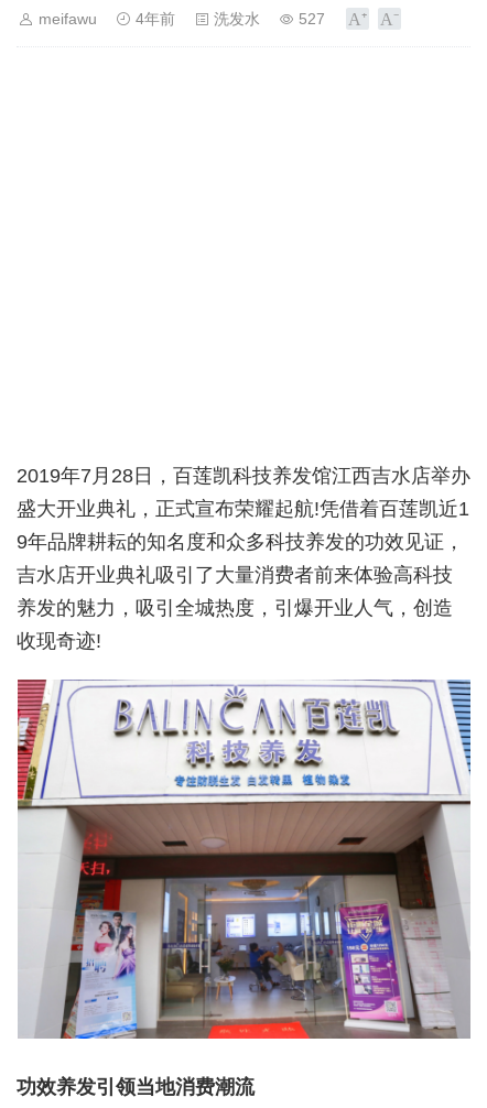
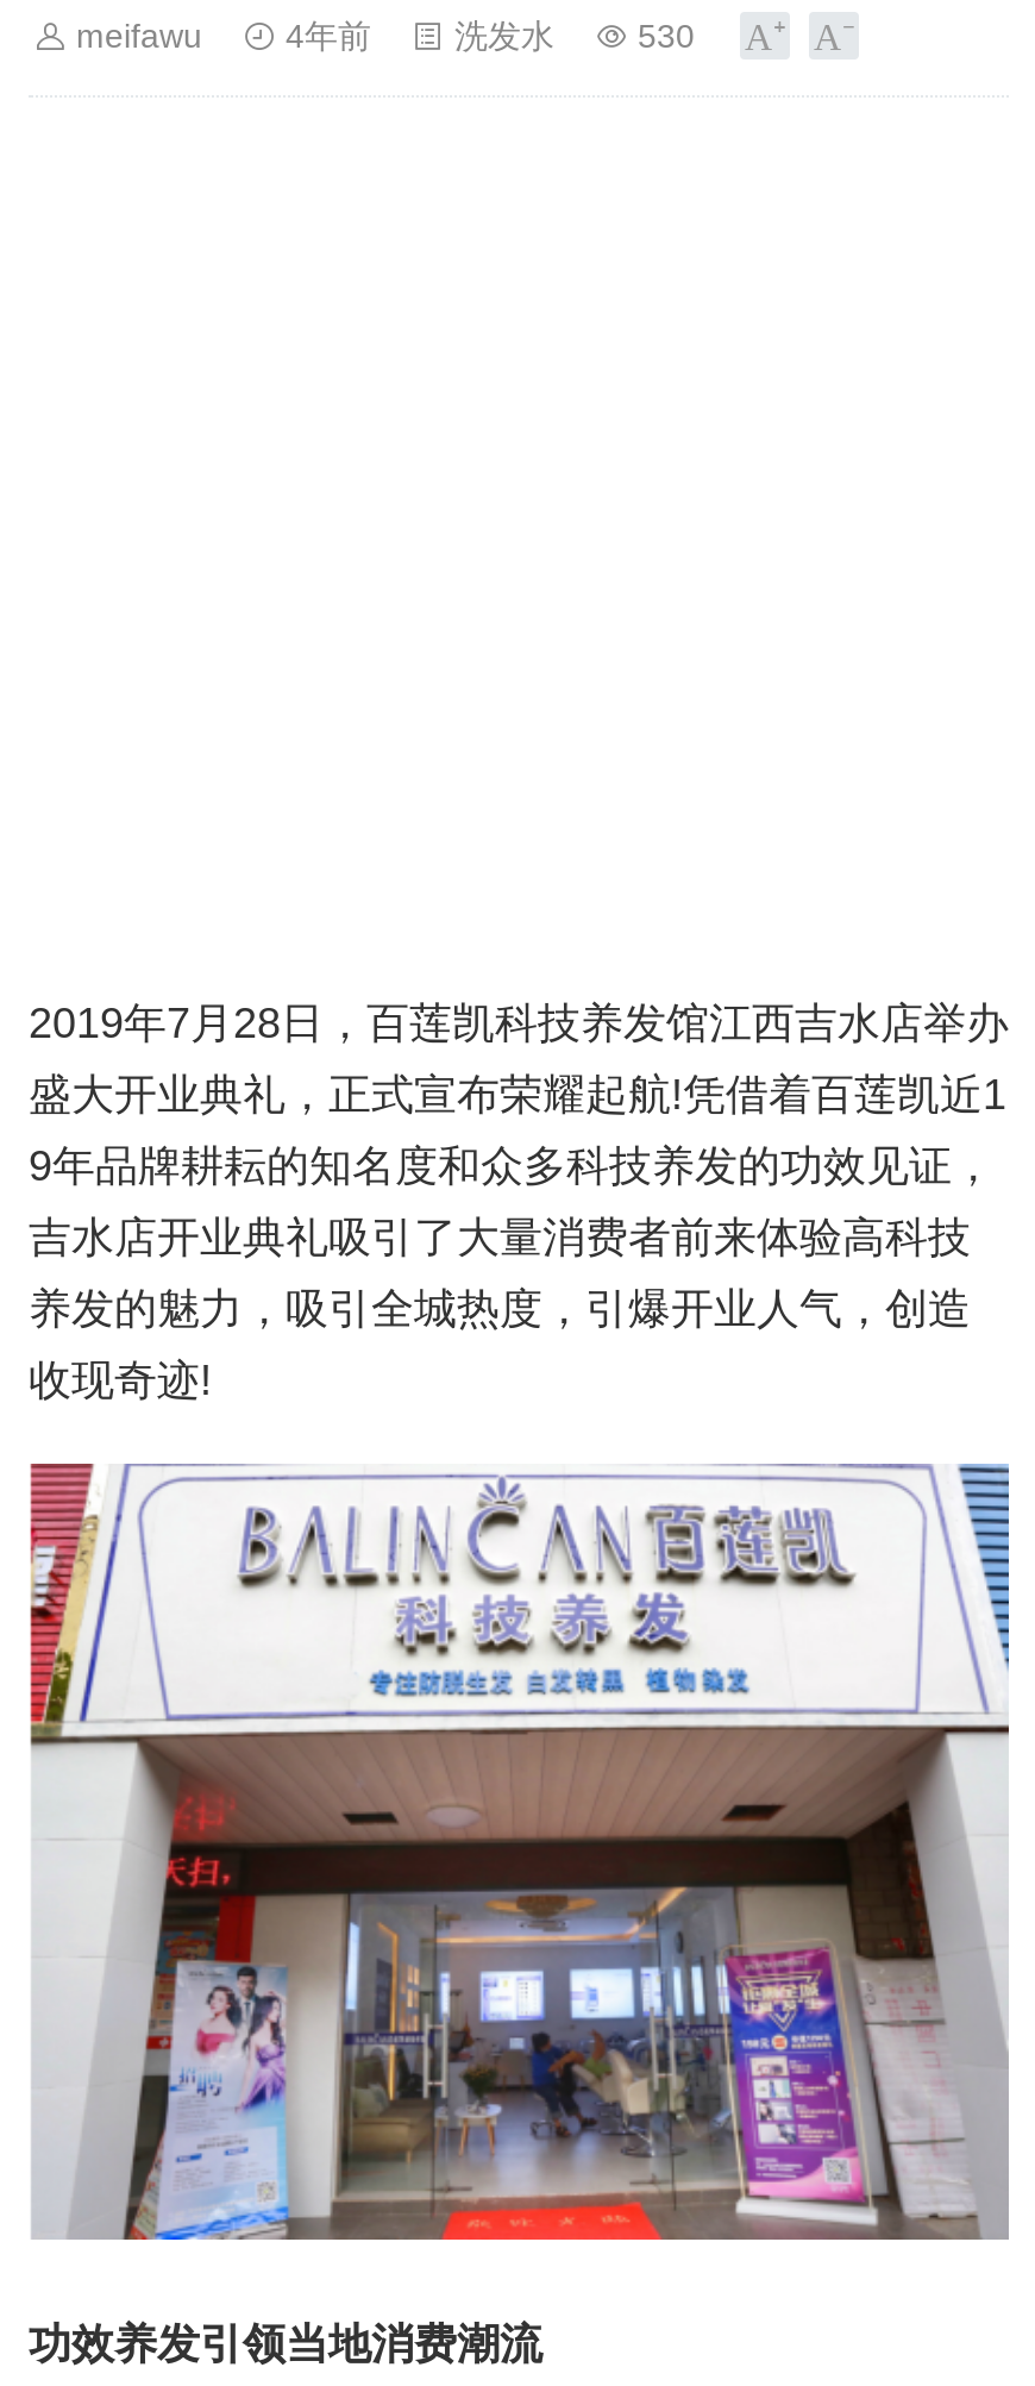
[299,10,325,28] 527 -> [638,17,695,55] 530

